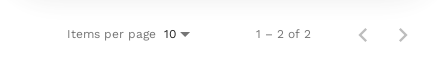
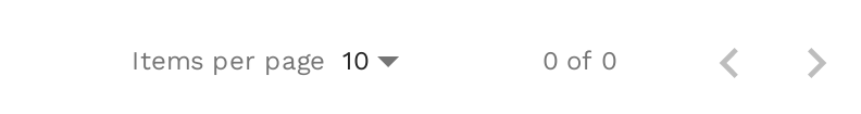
[256,27,311,41] 1 – 2 of 2 -> [542,45,616,75] 0 of 0

